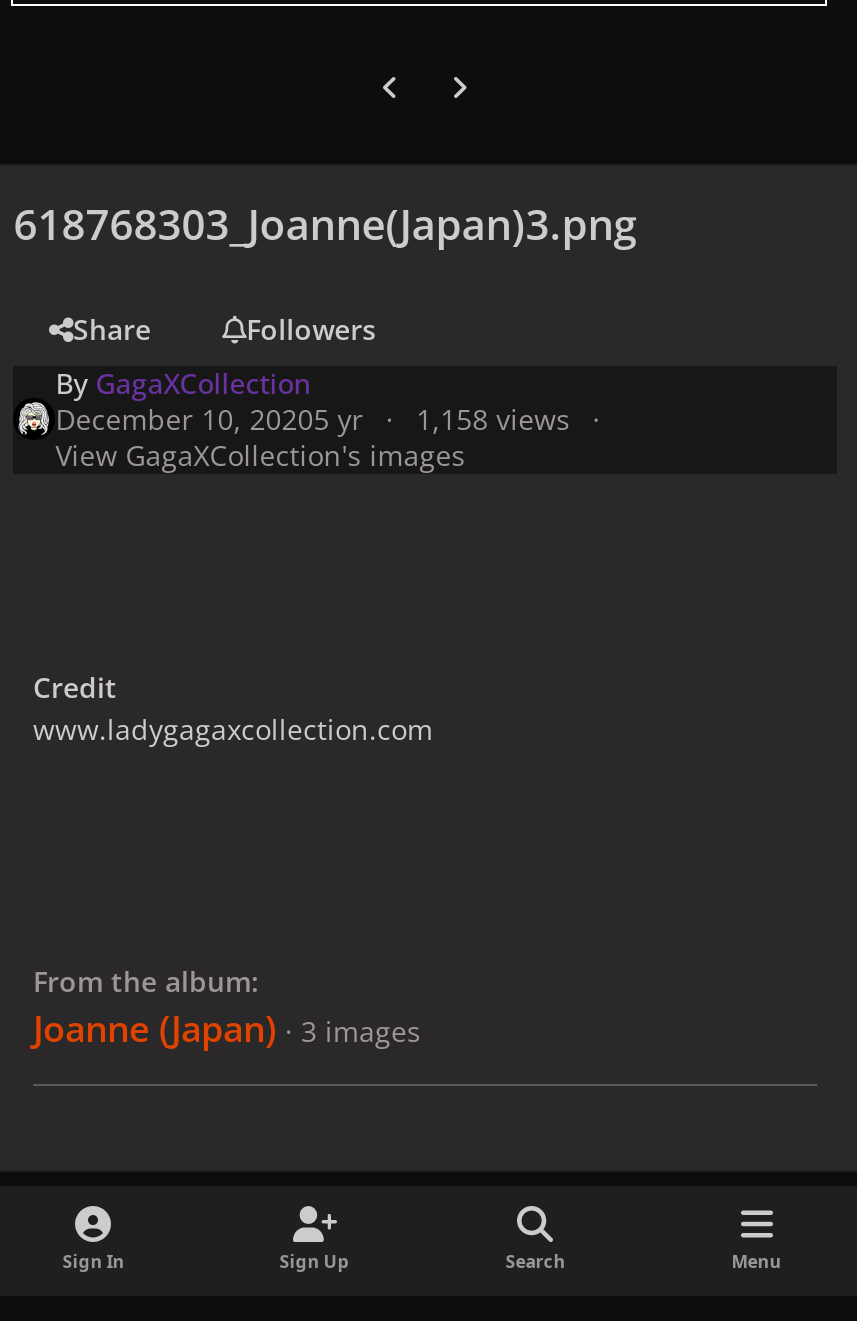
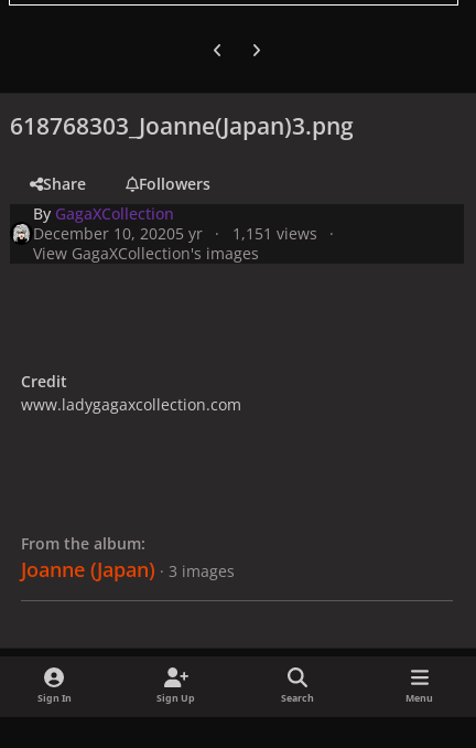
[55,399,570,437] December 10, 20205 yr 1,158 views -> [33,222,317,243] December 10, 20205 yr 1,151 views

